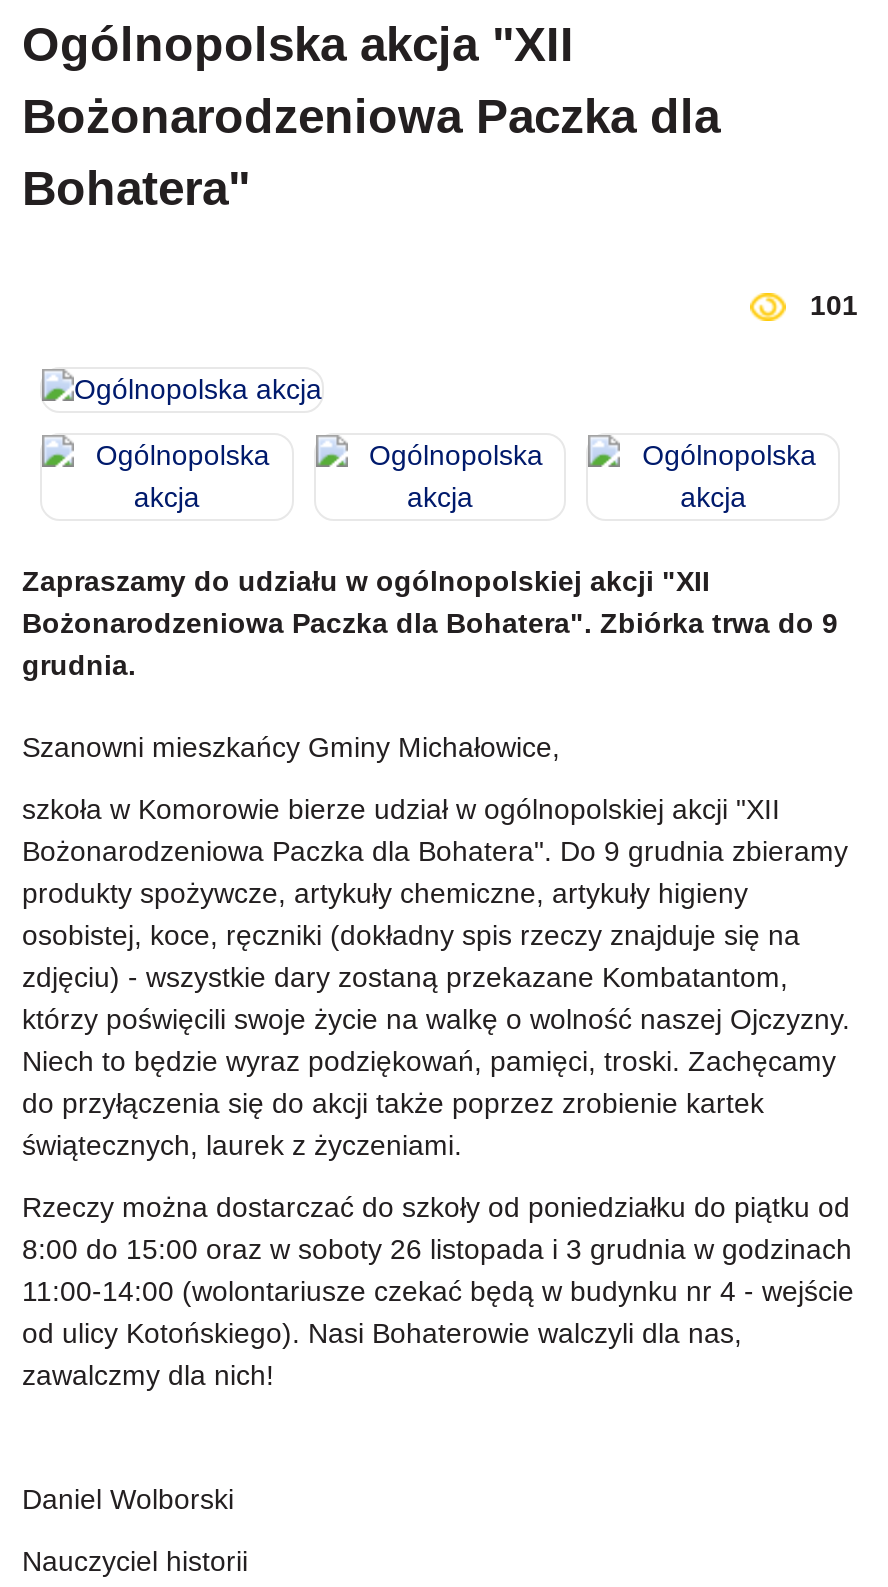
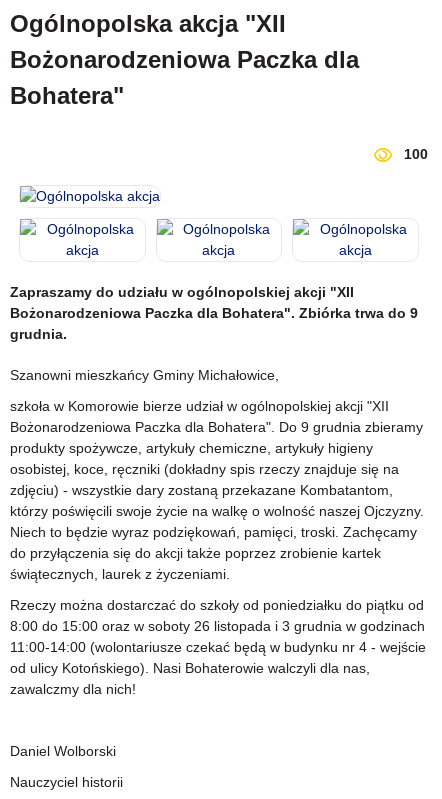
[810,289,858,321] 101 -> [404,146,428,162] 100

